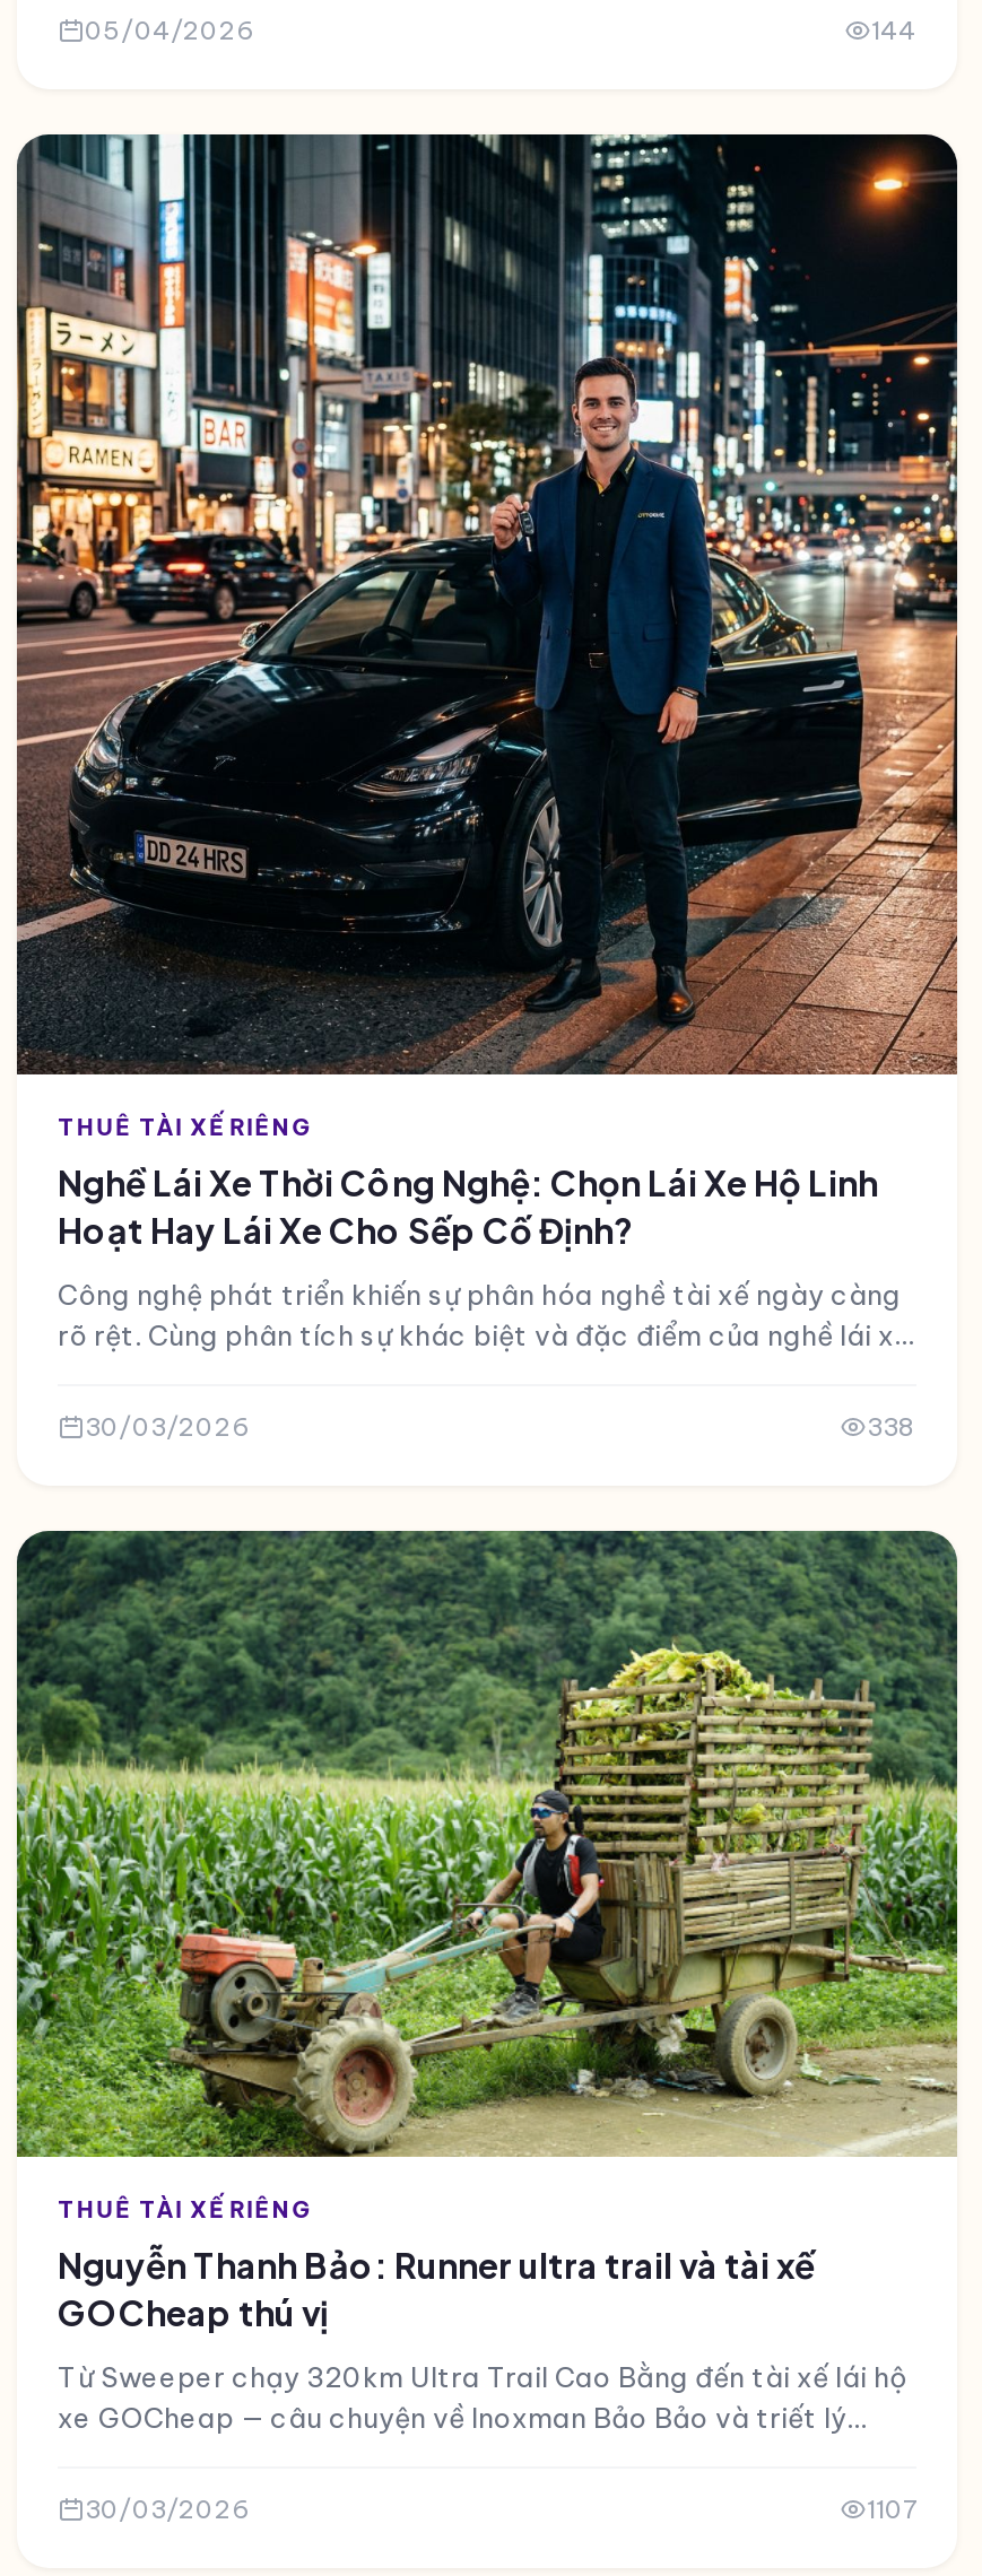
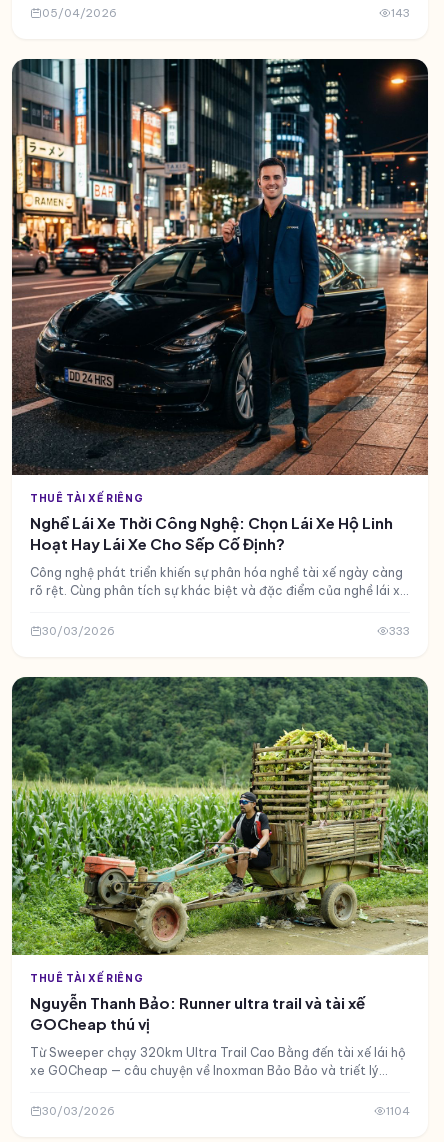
[871,14,916,46] 144 -> [391,6,410,20] 143
[867,1411,916,1442] 338 -> [389,624,410,638] 333
[867,2494,916,2525] 1107 -> [386,1104,410,1118] 1104

